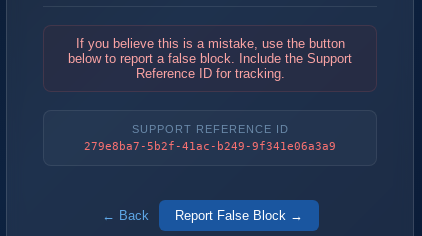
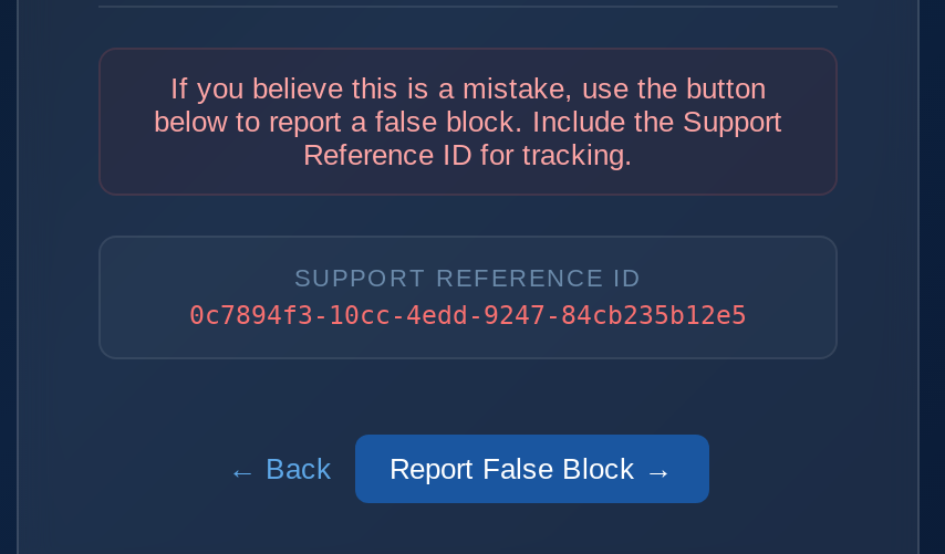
[84,139,336,153] 279e8ba7-5b2f-41ac-b249-9f341e06a3a9 -> [189,300,747,331] 0c7894f3-10cc-4edd-9247-84cb235b12e5

